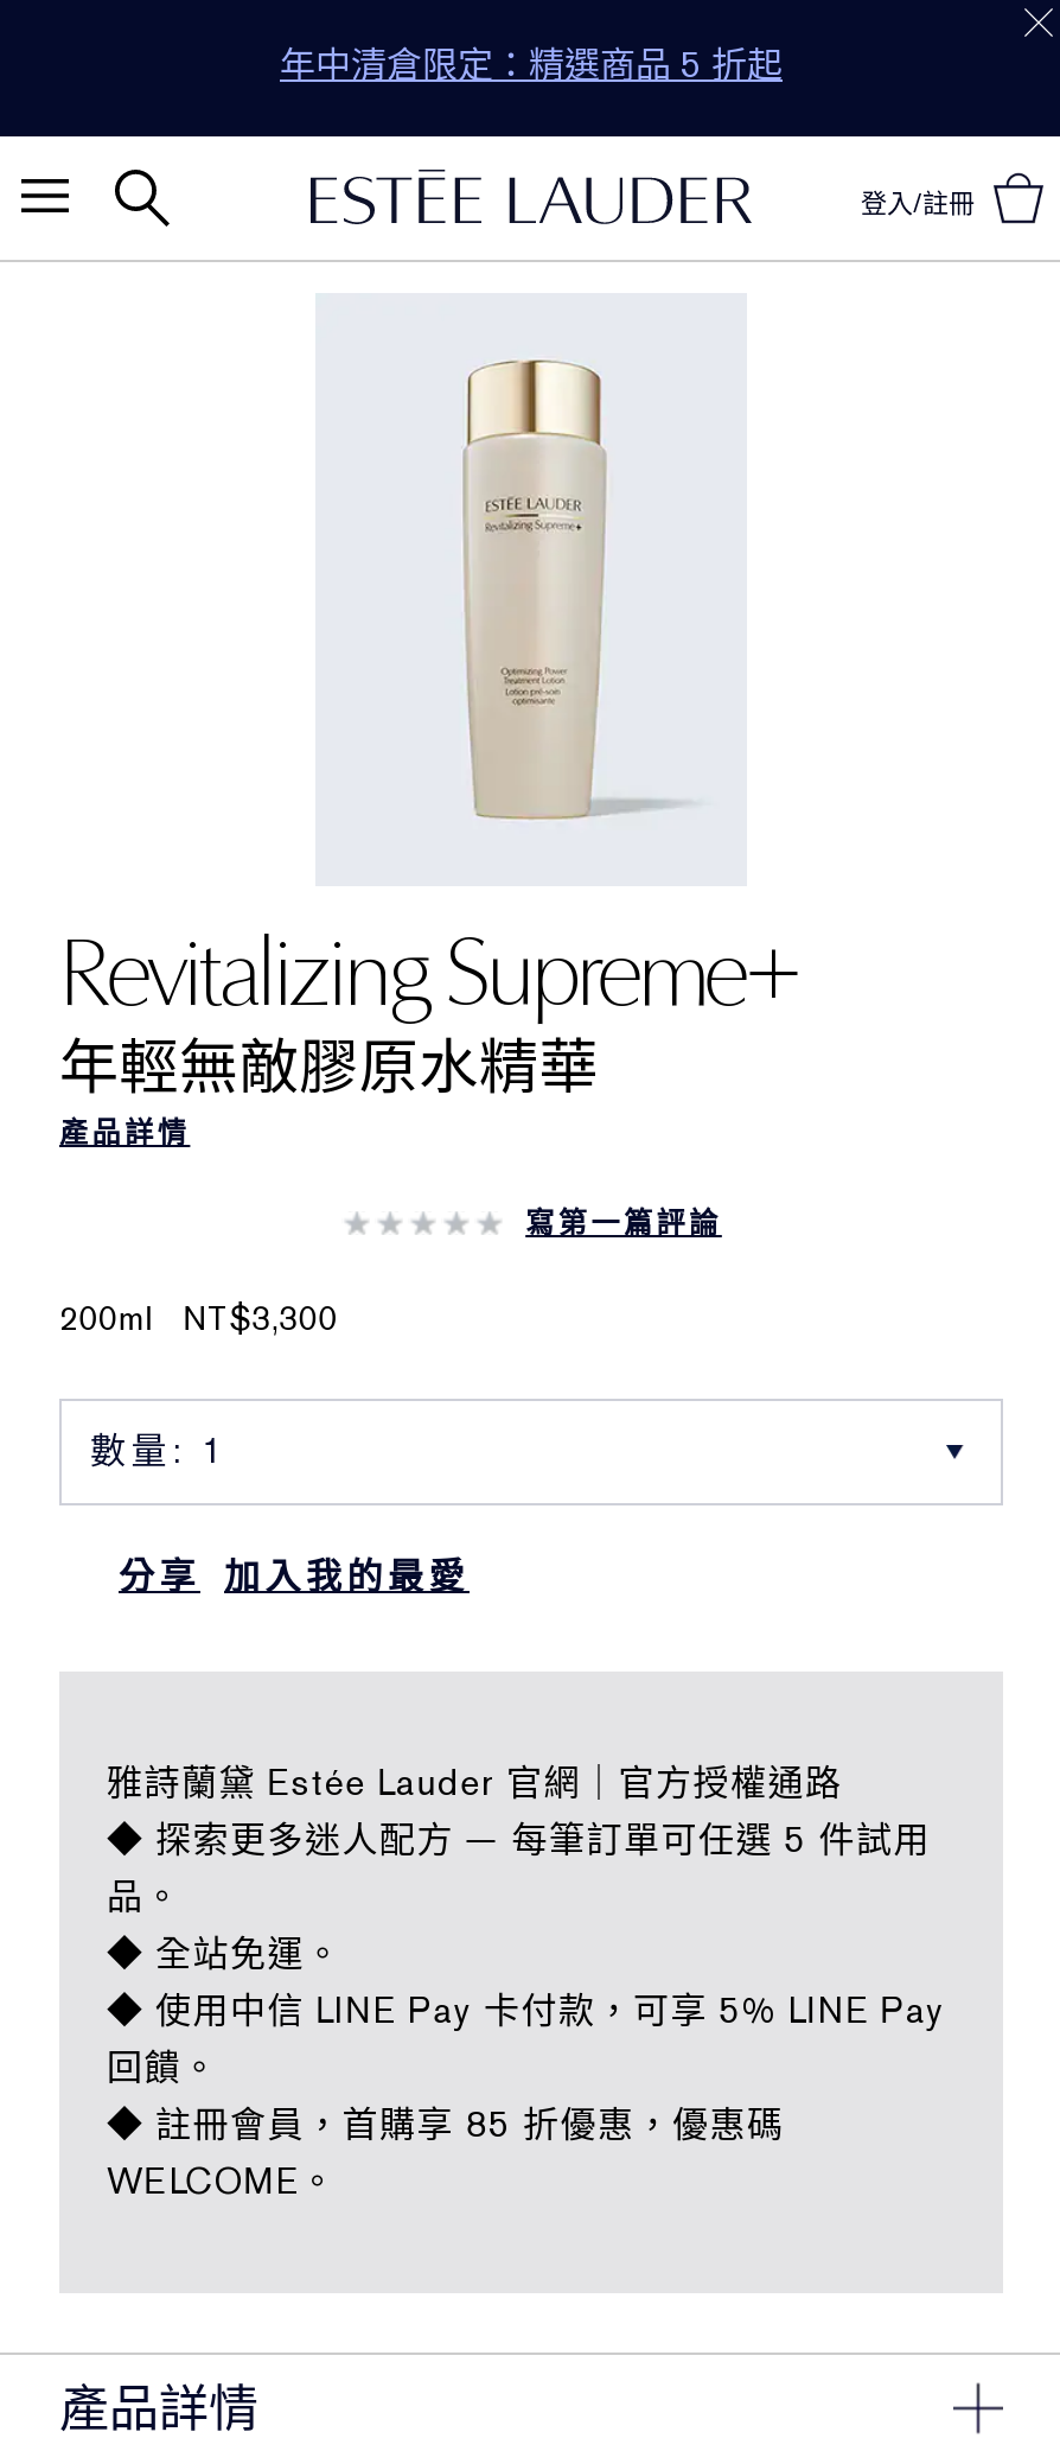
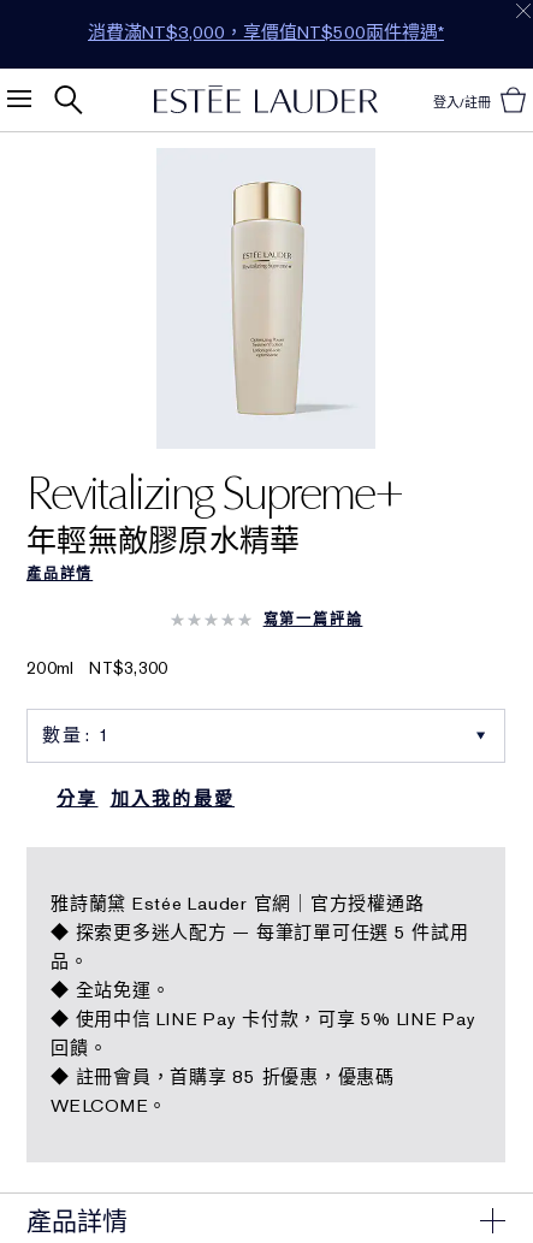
[280,42,783,89] 年中清倉限定：精選商品 5 折起 -> [88,20,444,45] 消費滿NT$3,000，享價值NT$500兩件禮遇*

